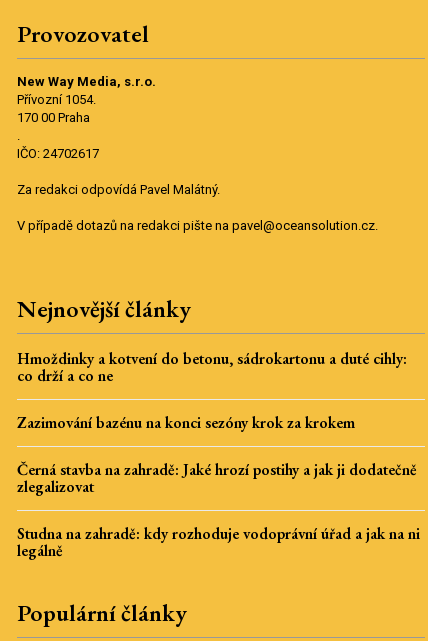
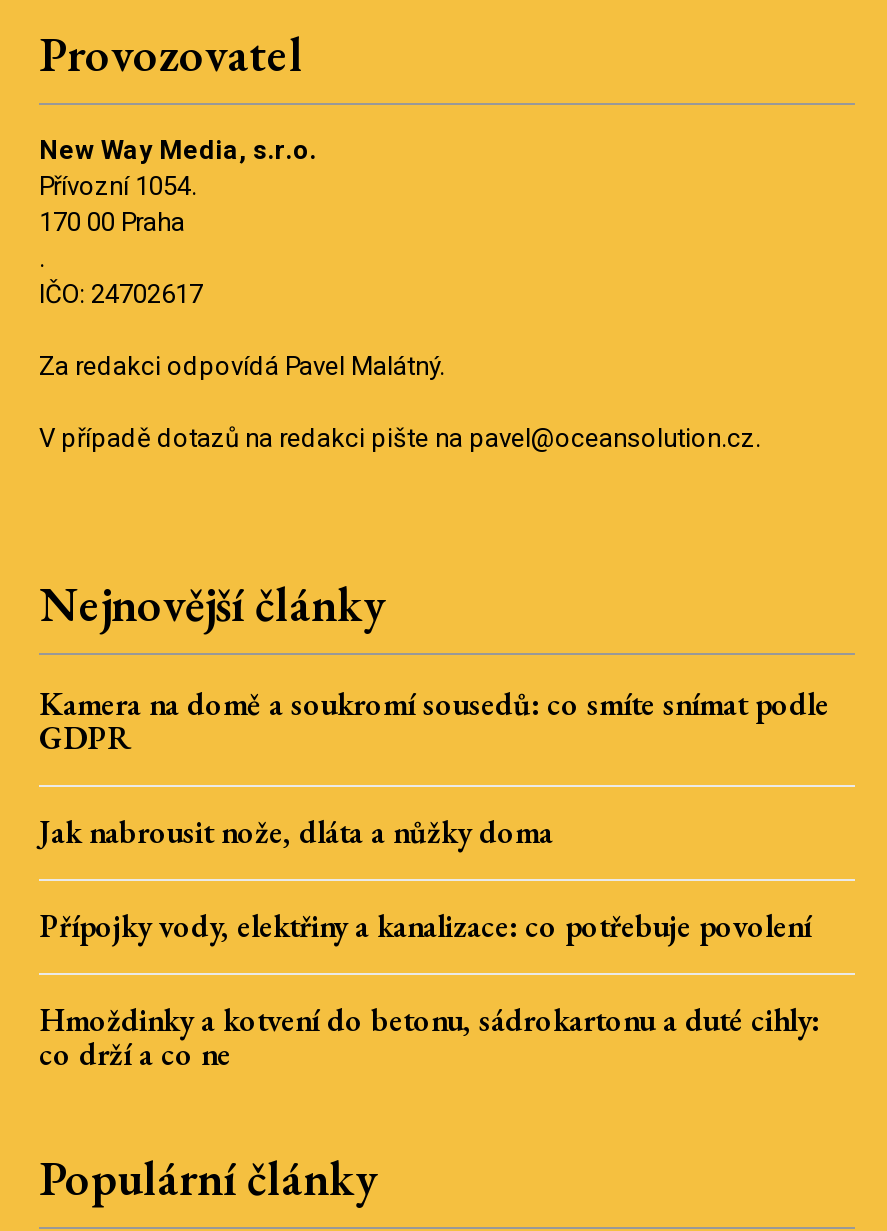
none -> [39,684,829,948] Kamera na domě a soukromí sousedů: co smíte snímat podle | GDPR | Jak nabrousit nože, dláta a nůžky doma | Přípojky vody, elektřiny a kanalizace: co potřebuje povolení
moved [17,348,407,386] -> [39,1000,819,1076]: Hmoždinky a kotvení do betonu, sádrokartonu a duté cihly: | co drží a co ne
[17,412,420,561] Zazimování bazénu na konci sezóny krok za krokem | Černá stavba na zahradě: Jaké hrozí postihy a jak ji dodatečně | zlegalizovat | Studna na zahradě: kdy rozhoduje vodoprávní úřad a jak na ni | legálně -> none

